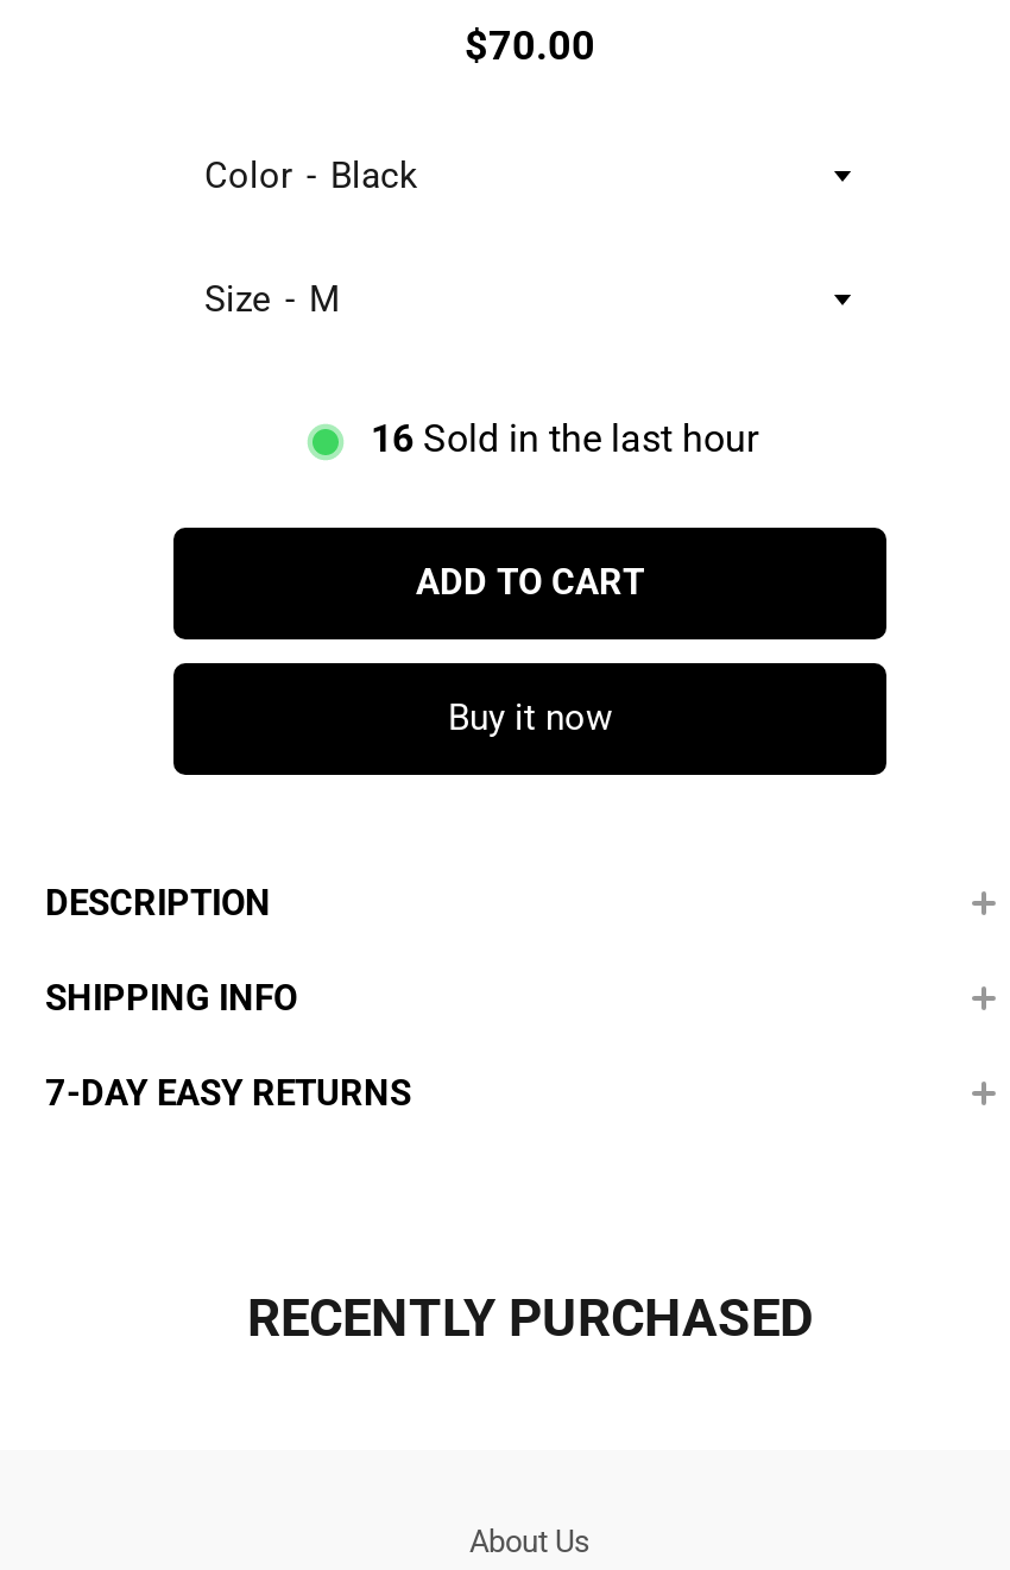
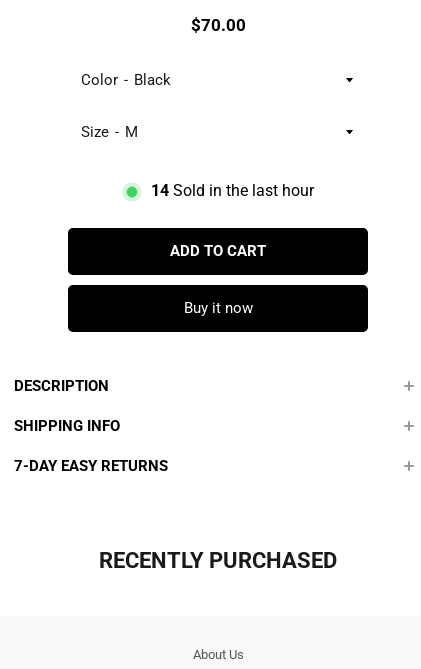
[371,416,758,461] 16 Sold in the last hour -> [151,181,314,200] 14 Sold in the last hour

